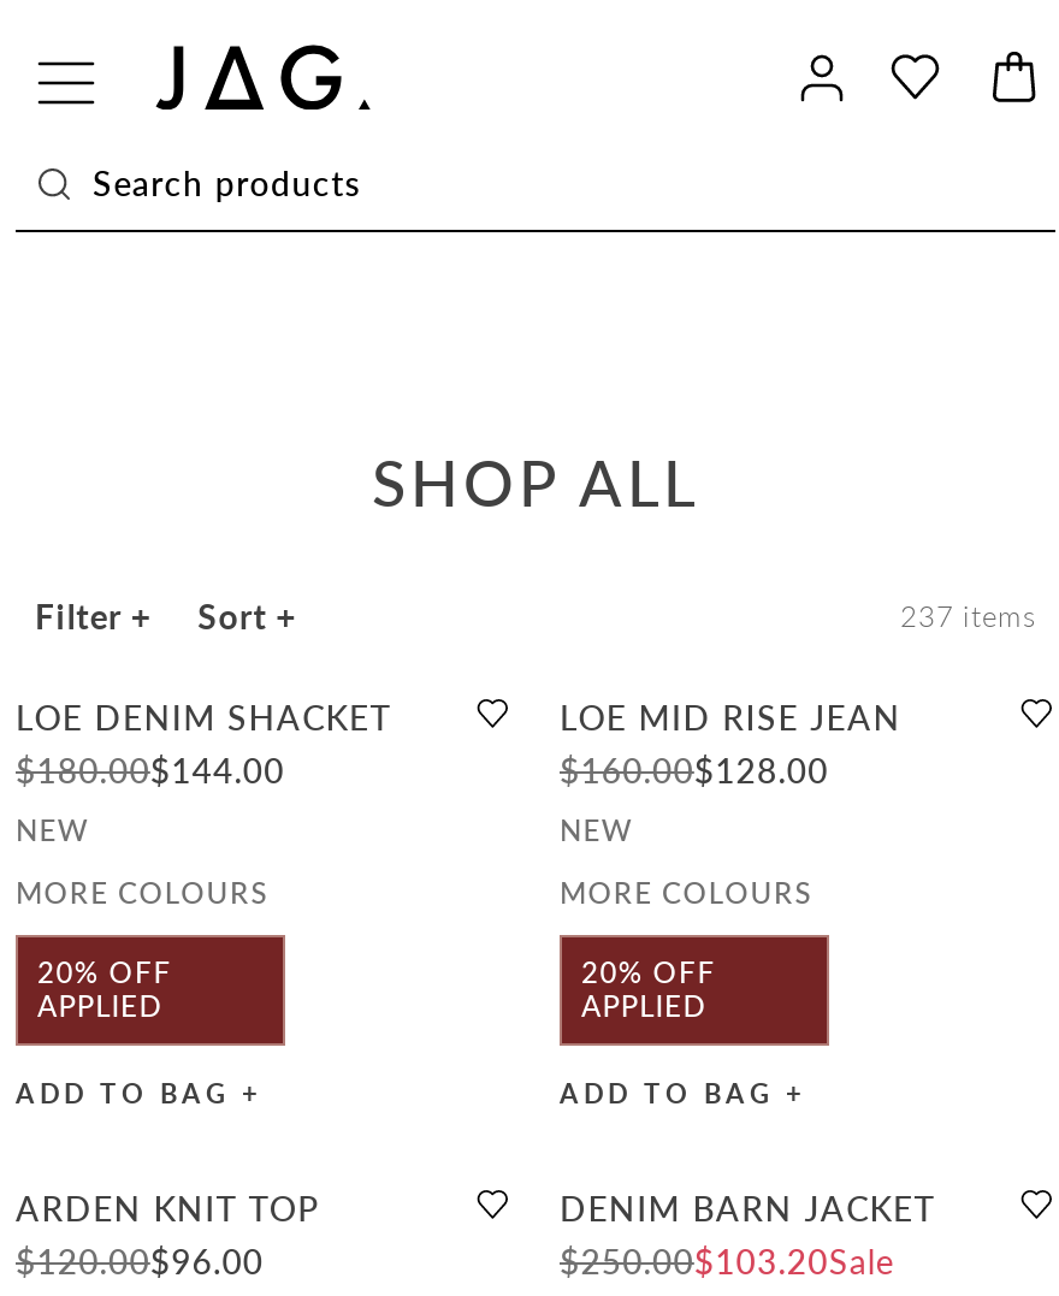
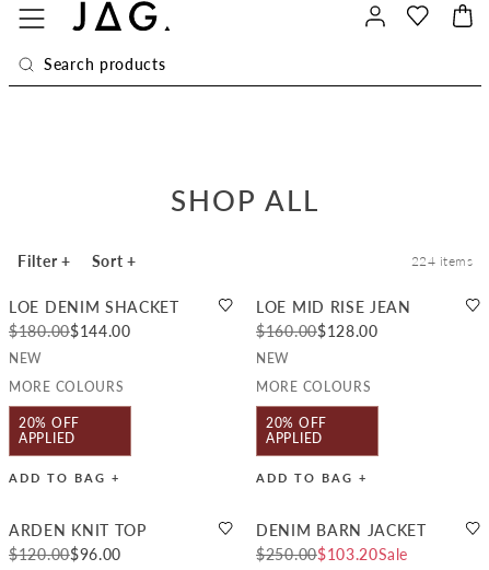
[900,598,1036,634] 237 items -> [411,253,473,269] 224 items

